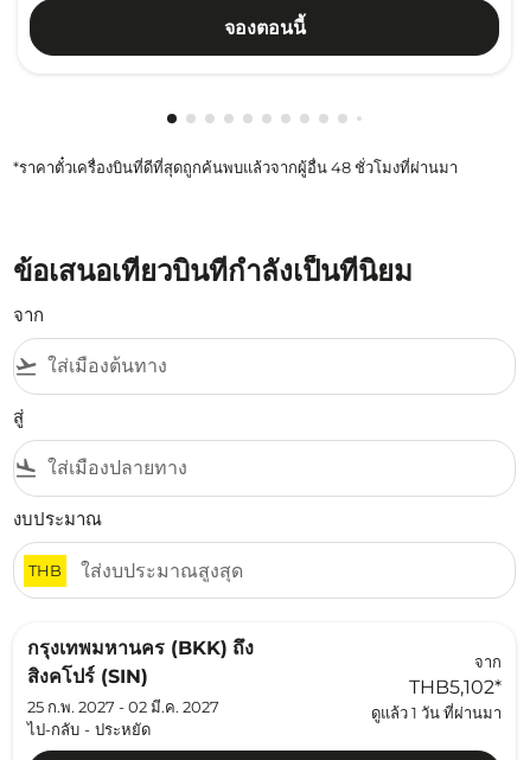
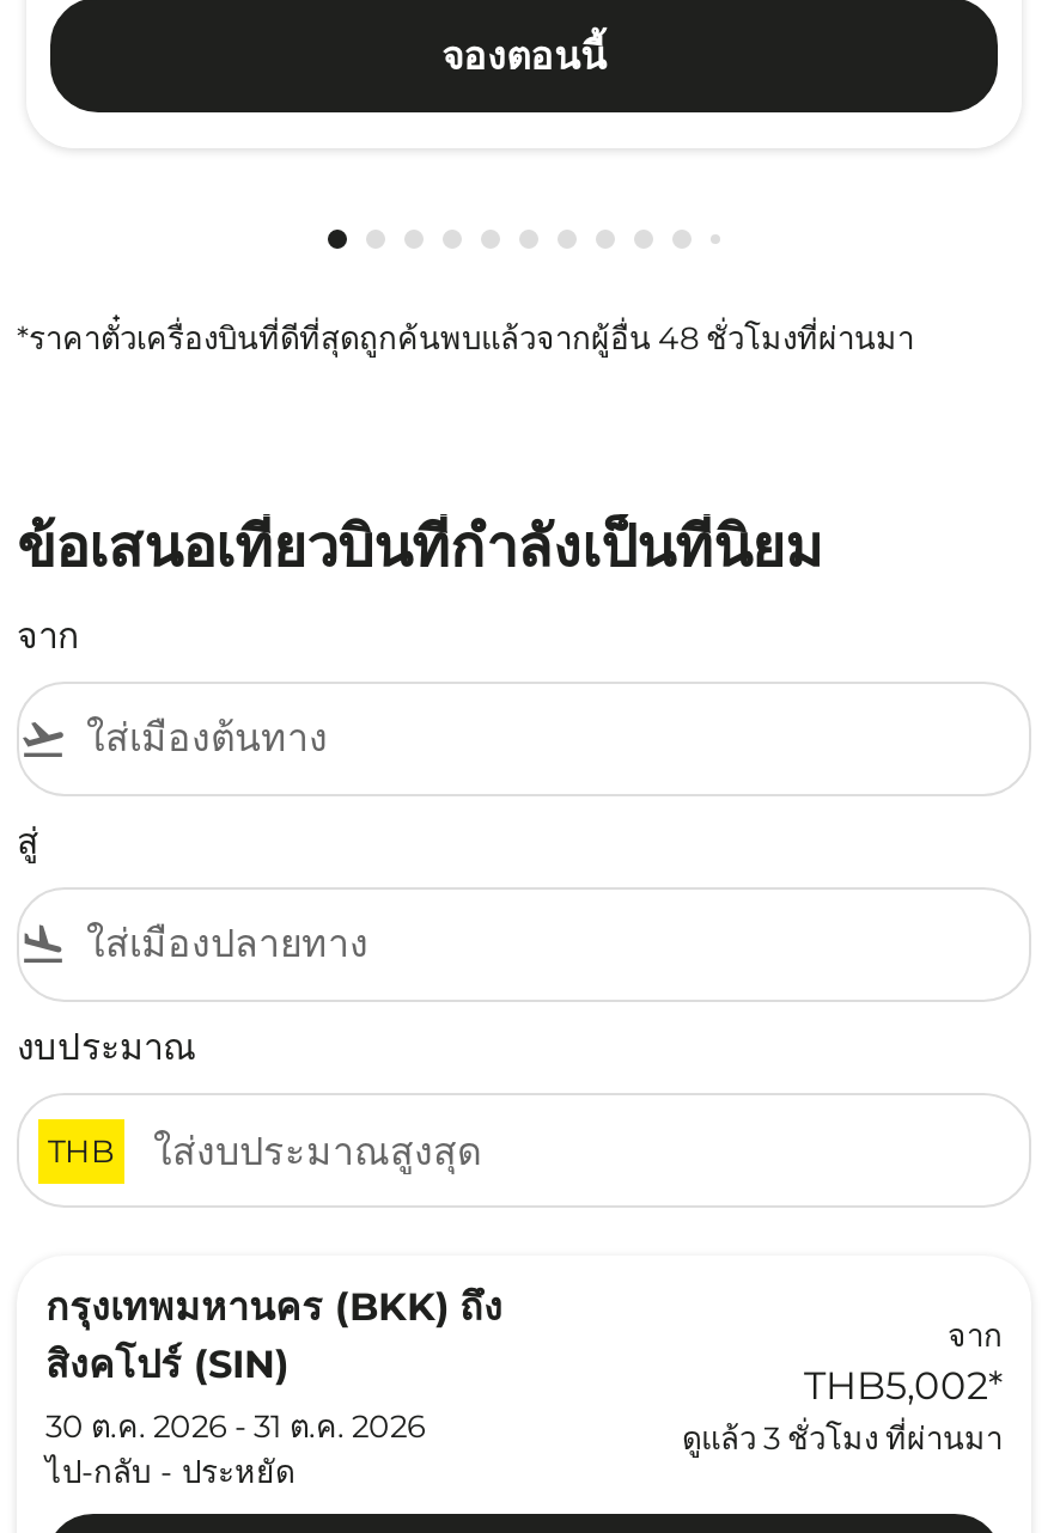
[371,676,502,722] THB5,102* | ดูแล้ว 1 วัน ที่ผ่านมา -> [682,1363,1003,1456] THB5,002* | ดูแล้ว 3 ชั่วโมง ที่ผ่านมา
[27,697,219,716] 25 ก.พ. 2027 - 02 มี.ค. 2027 -> [45,1406,426,1445] 30 ต.ค. 2026 - 31 ต.ค. 2026

